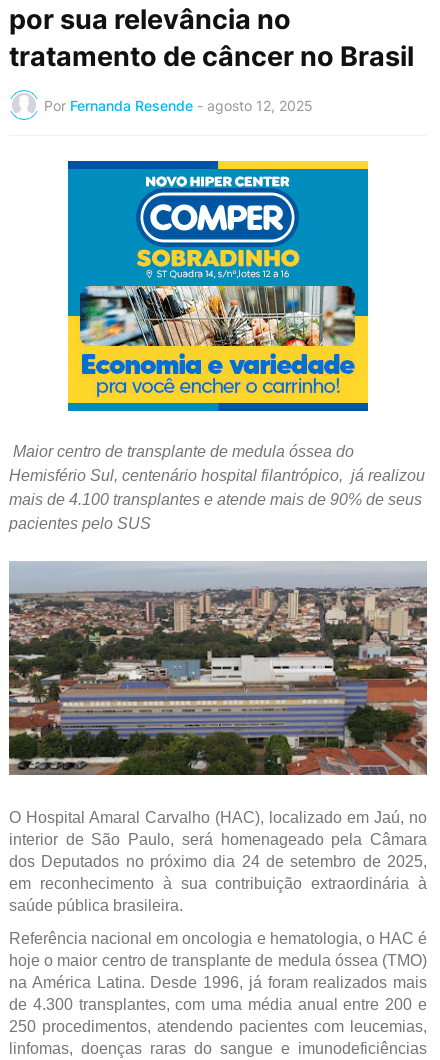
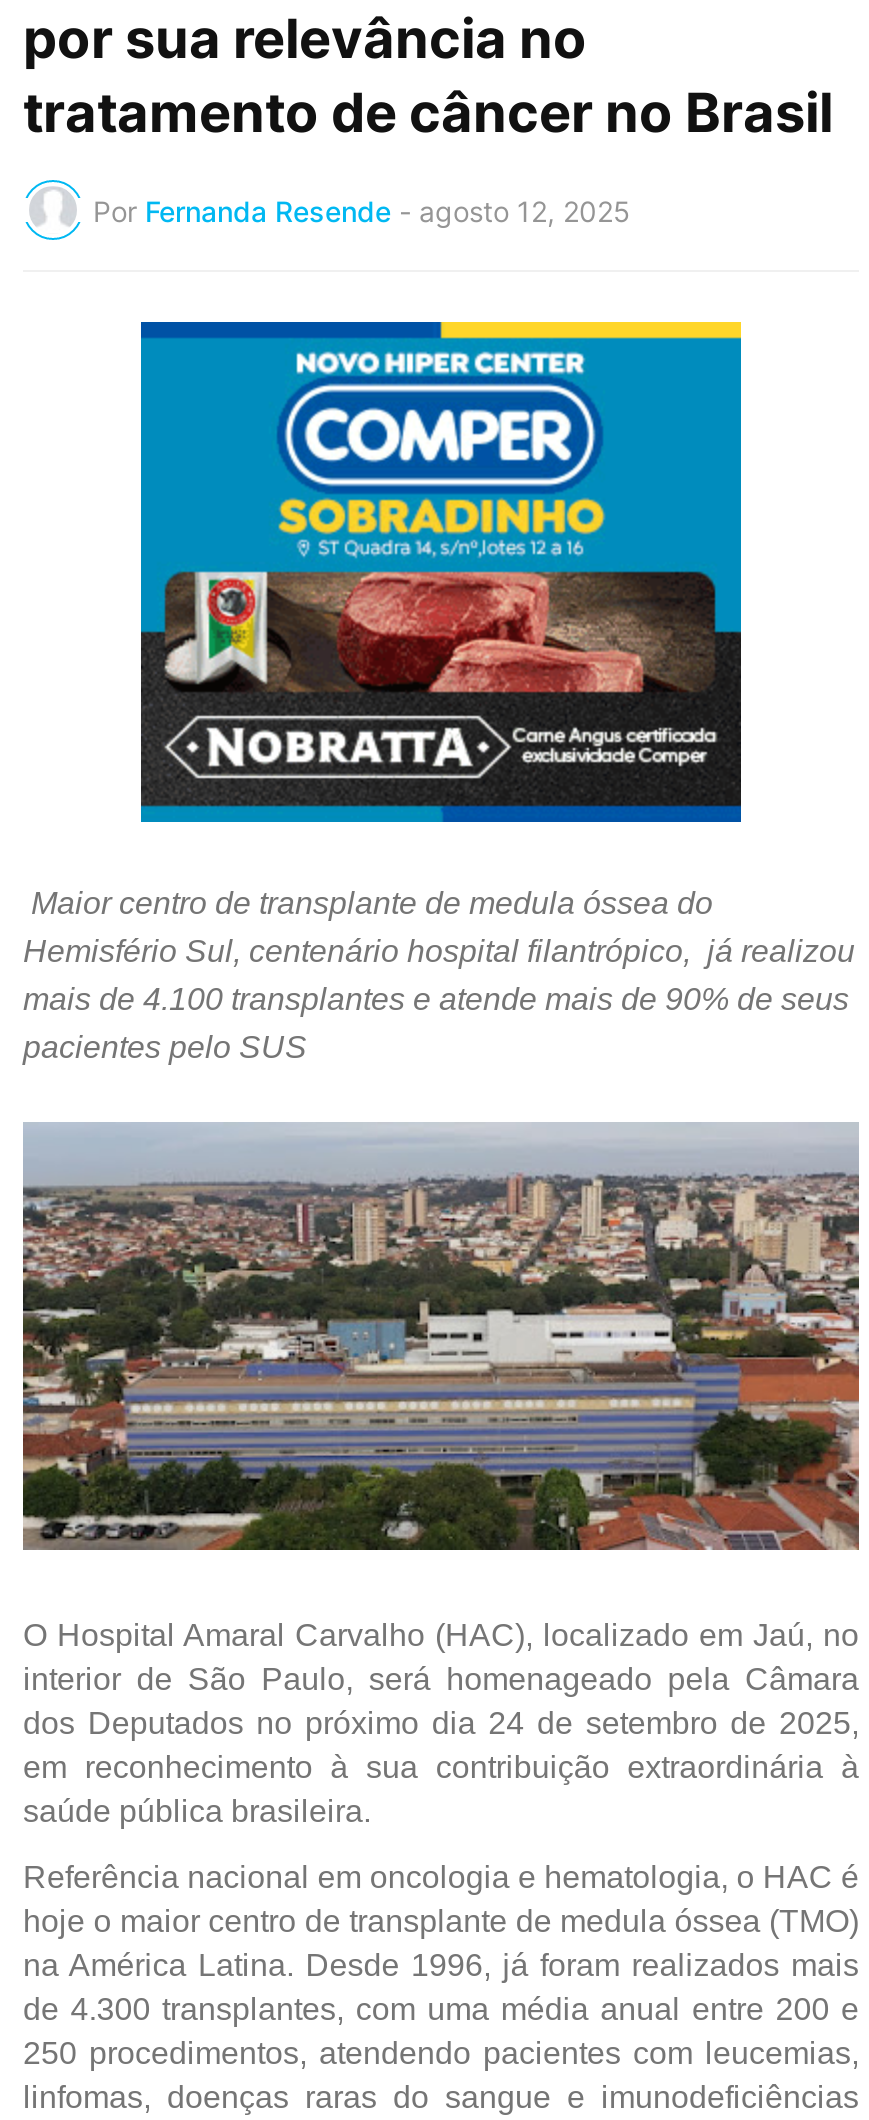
[67,285,369,404] [image] -> [139,570,743,808] [image]

